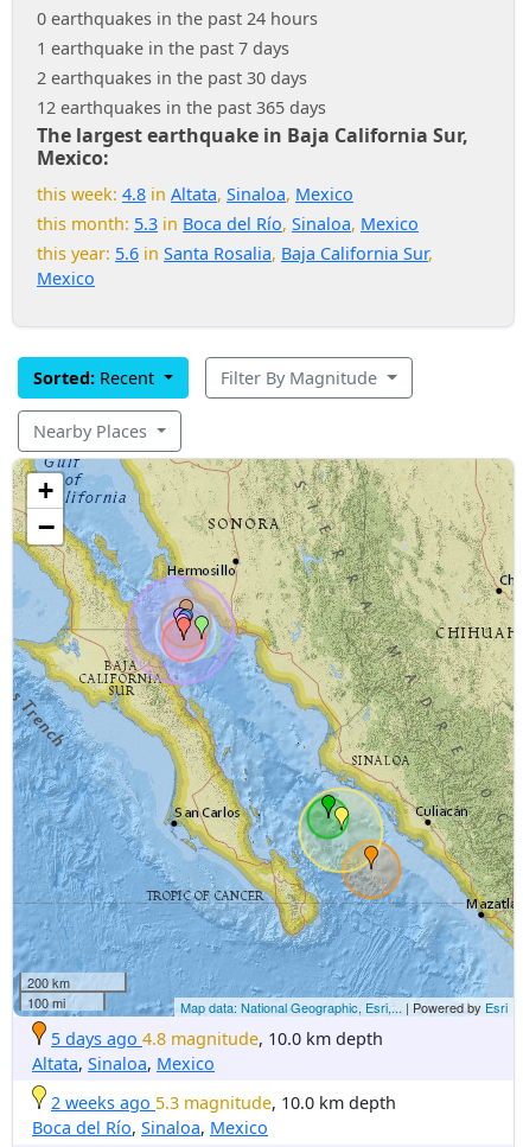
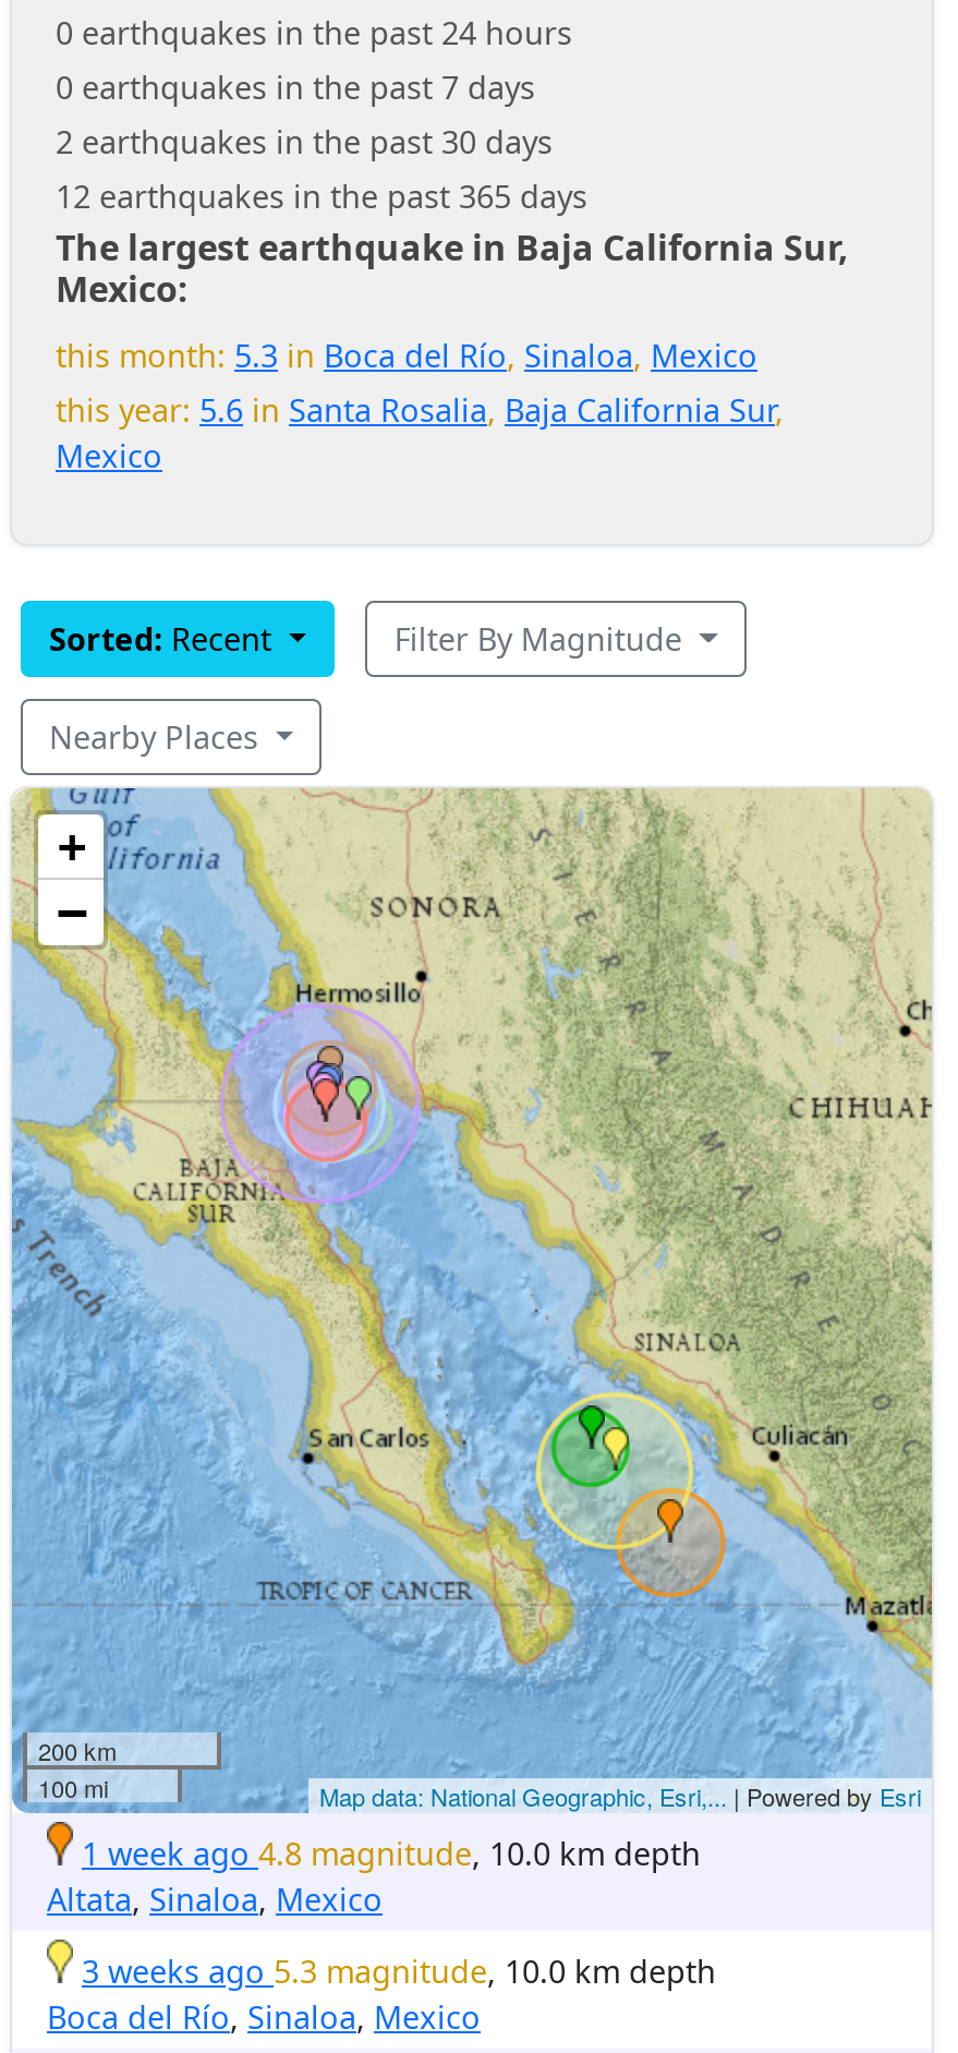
[37,36,289,59] 1 earthquake in the past 7 days -> [56,66,535,107] 0 earthquakes in the past 7 days
[37,182,353,205] this week: 4.8 in Altata, Sinaloa, Mexico -> none
[51,1027,383,1049] 5 days ago 4.8 magnitude, 10.0 km depth -> [82,1832,701,1873] 1 week ago 4.8 magnitude, 10.0 km depth
[51,1091,396,1113] 2 weeks ago 5.3 magnitude, 10.0 km depth -> [82,1950,716,1991] 3 weeks ago 5.3 magnitude, 10.0 km depth

